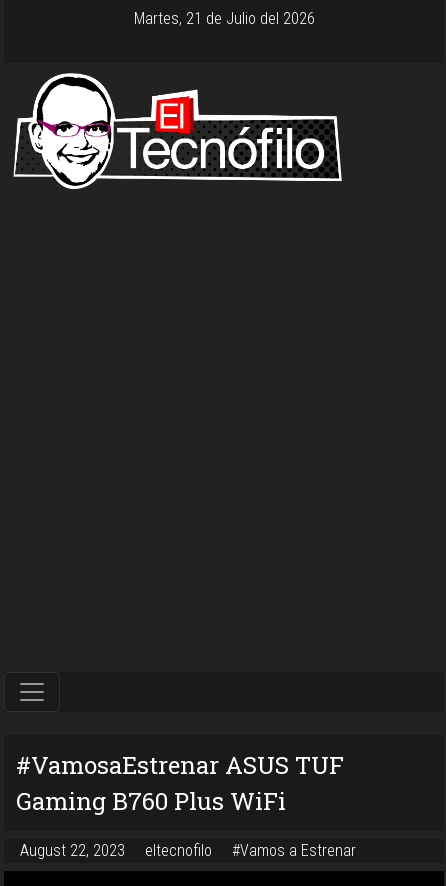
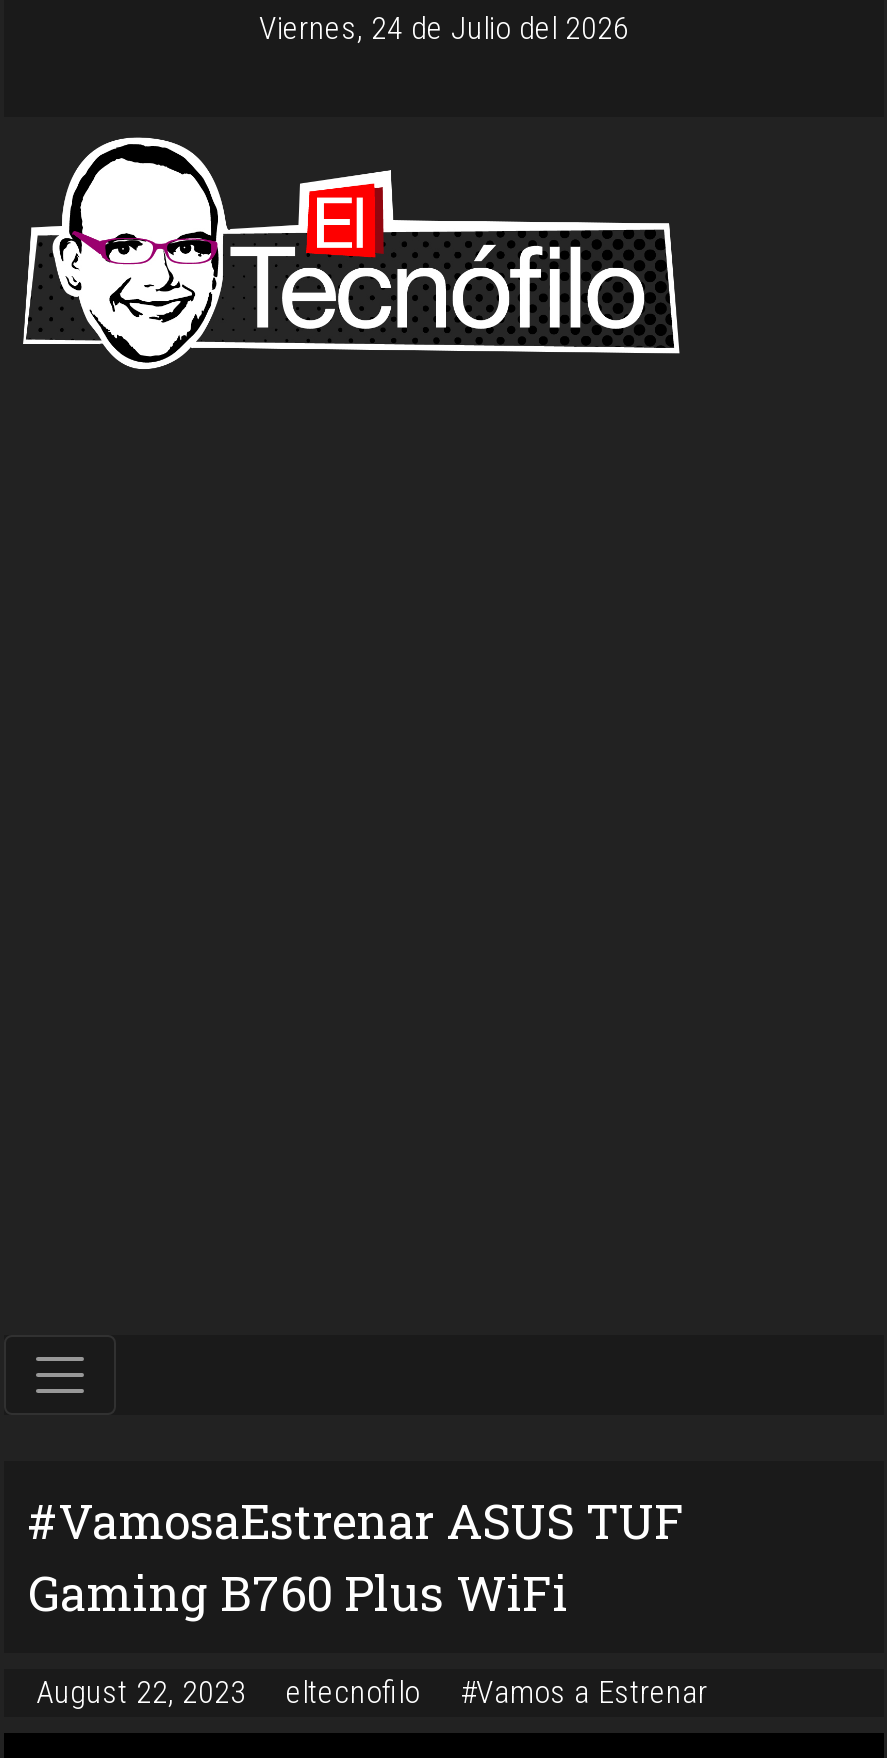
[133,9,314,28] Martes, 21 de Julio del 2026 -> [259,9,629,47] Viernes, 24 de Julio del 2026

